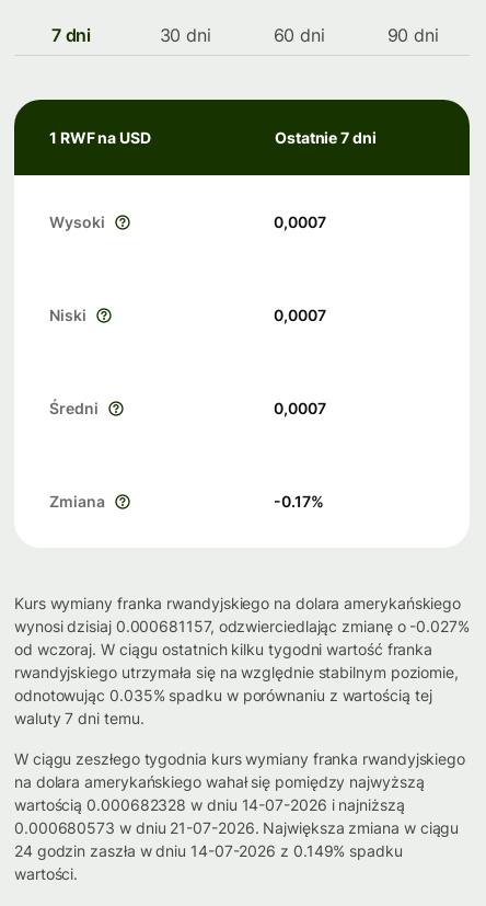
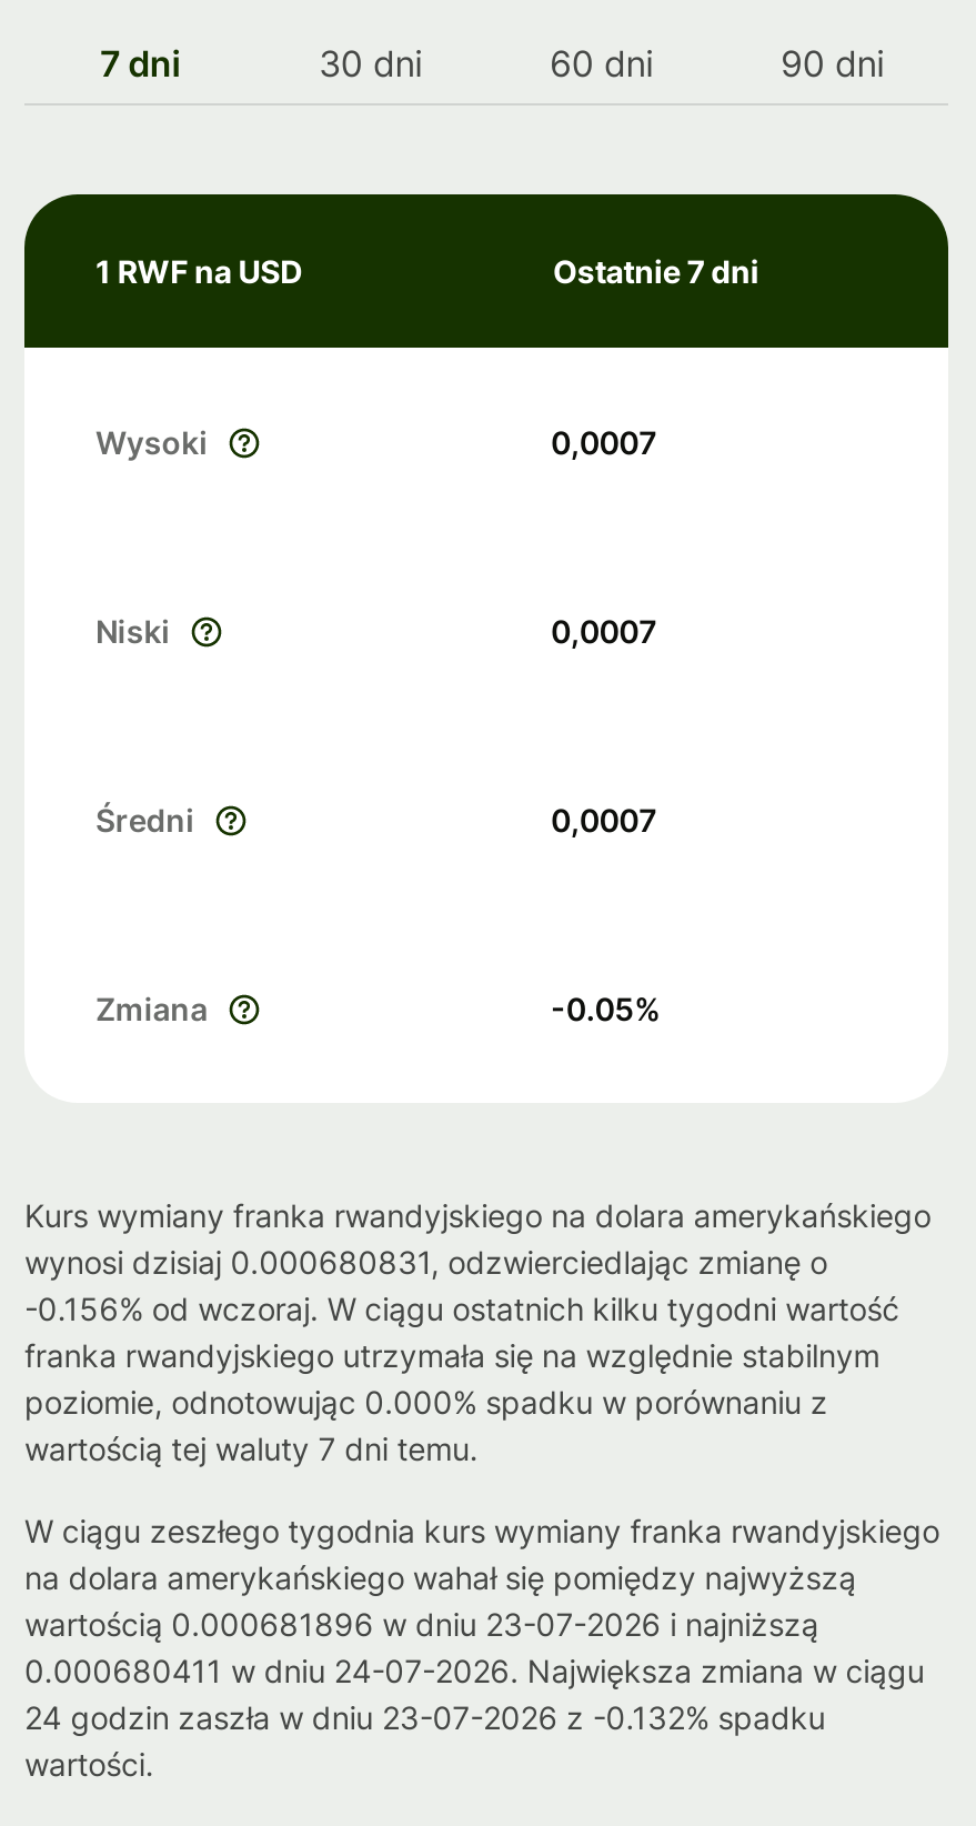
[274,492,323,511] -0.17% -> [551,990,661,1027] -0.05%
[14,617,469,727] wynosi dzisiaj 0.000681157, odzwierciedlając zmianę o -0.027% | od wczoraj. W ciągu ostatnich kilku tygodni wartość franka | rwandyjskiego utrzymała się na względnie stabilnym poziomie, | odnotowując 0.035% spadku w porównaniu z wartością tej | waluty 7 dni temu. -> [24,1243,899,1467] wynosi dzisiaj 0.000680831, odzwierciedlając zmianę o | -0.156% od wczoraj. W ciągu ostatnich kilku tygodni wartość | franka rwandyjskiego utrzymała się na względnie stabilnym | poziomie, odnotowując 0.000% spadku w porównaniu z | wartością tej waluty 7 dni temu.
[14,795,405,814] wartością 0.000682328 w dniu 14-07-2026 i najniższą -> [24,1605,819,1643] wartością 0.000681896 w dniu 23-07-2026 i najniższą
[14,818,459,837] 0.000680573 w dniu 21-07-2026. Największa zmiana w ciągu -> [24,1652,924,1689] 0.000680411 w dniu 24-07-2026. Największa zmiana w ciągu
[14,841,403,860] 24 godzin zaszła w dniu 14-07-2026 z 0.149% spadku -> [24,1698,825,1736] 24 godzin zaszła w dniu 23-07-2026 z -0.132% spadku

